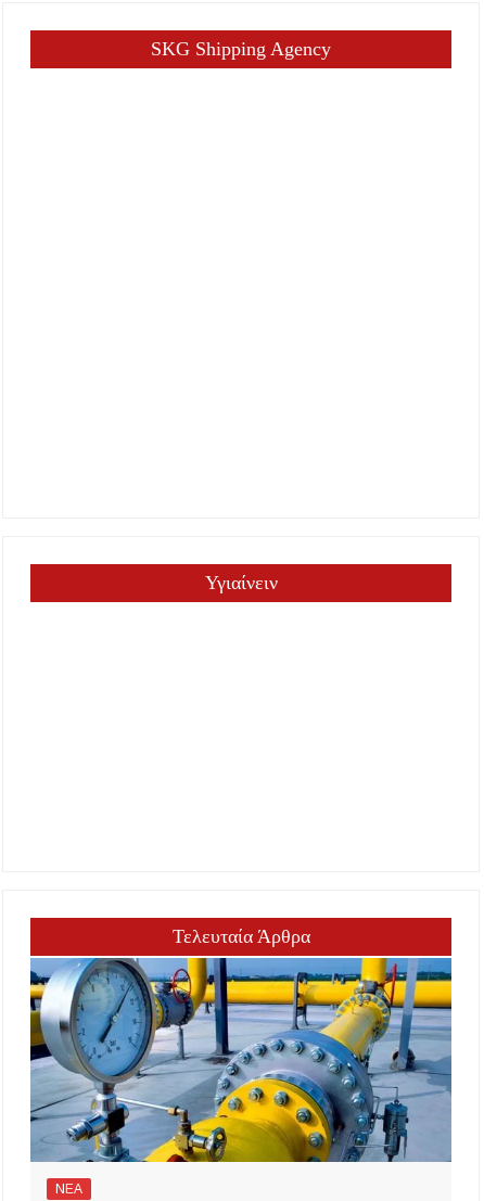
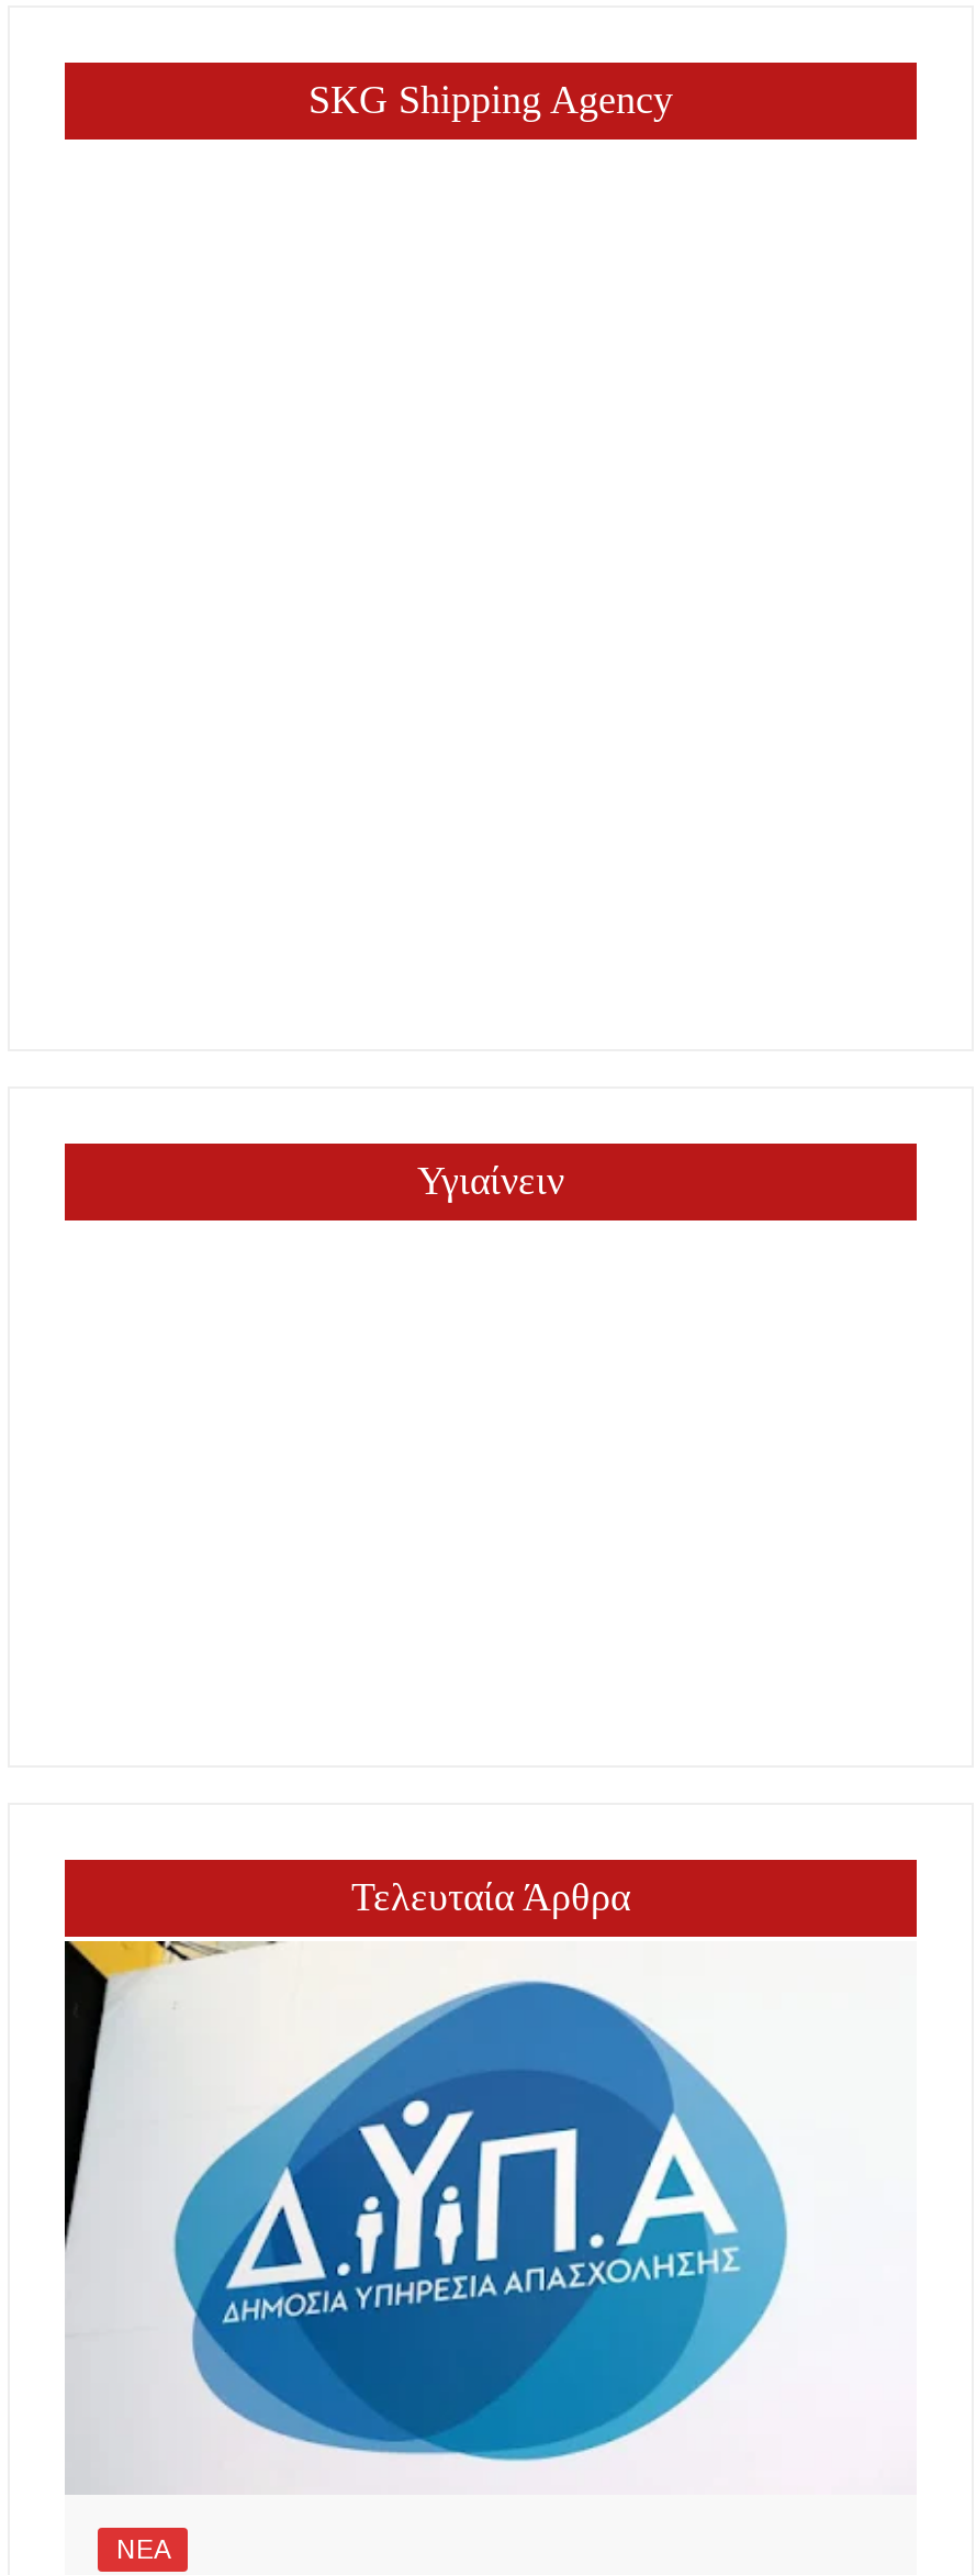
[29,956,453,1163] [image] -> [63,1937,917,2495] [image]

